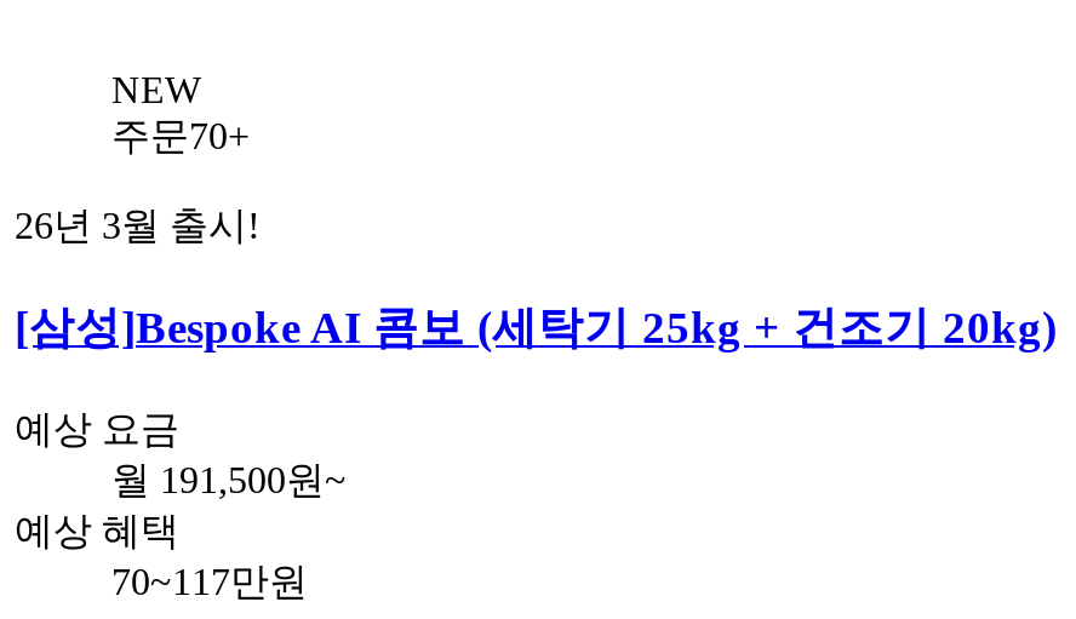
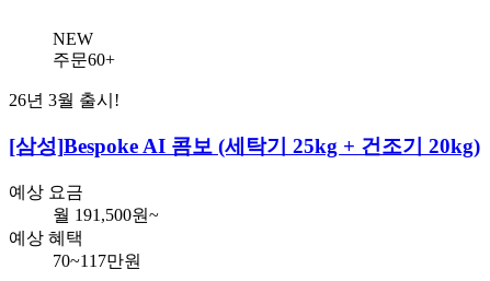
[111,114,250,155] 주문70+ -> [53,50,115,68] 주문60+

